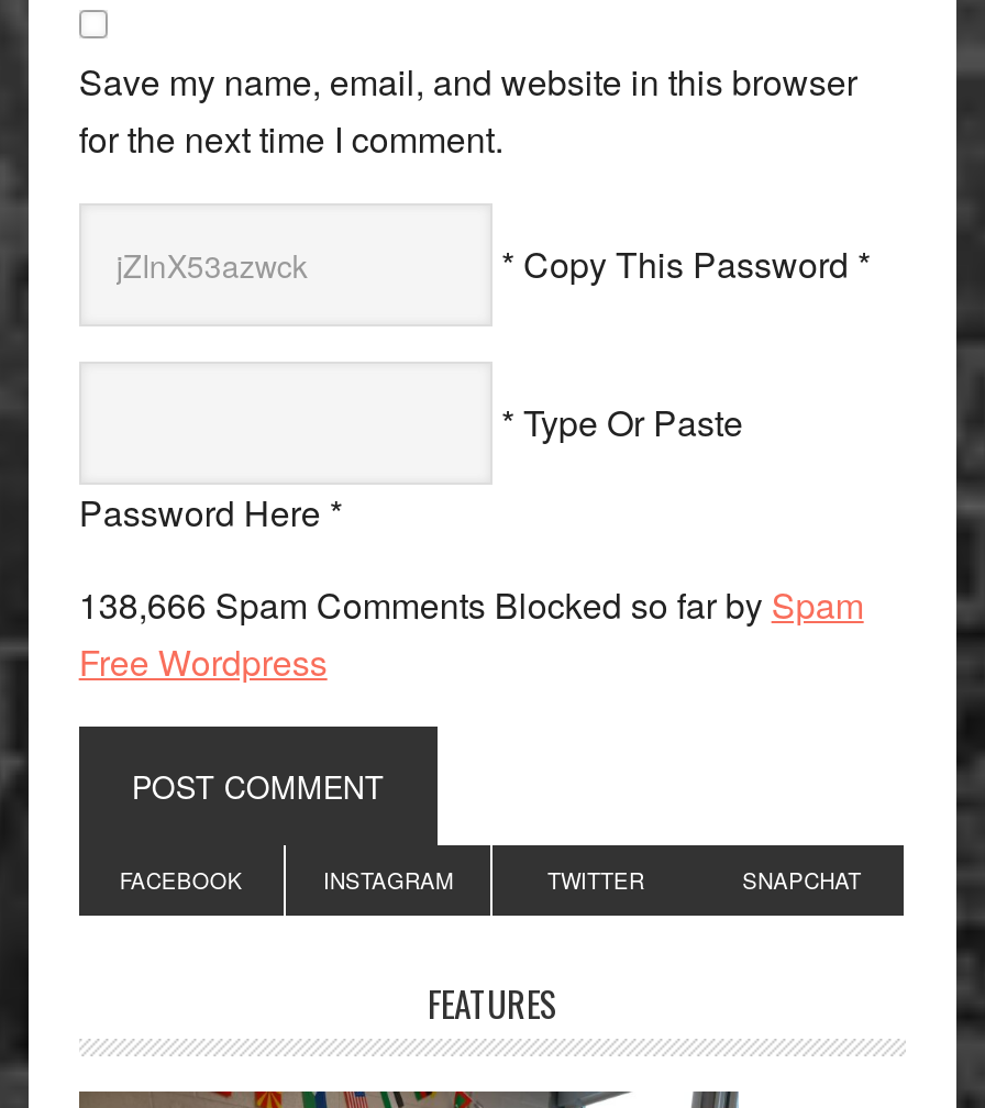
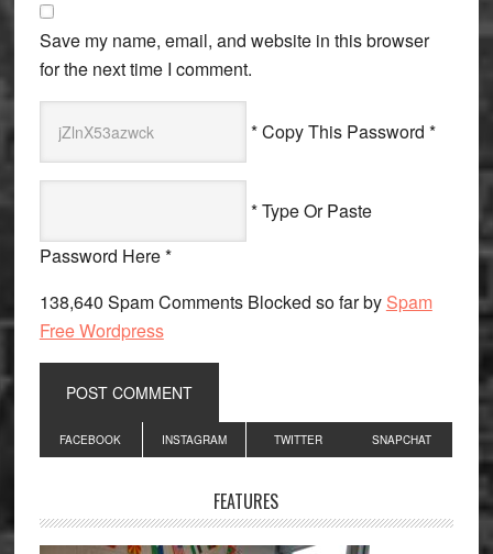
[79,578,864,629] 138,666 Spam Comments Blocked so far by Spam -> [39,289,432,314] 138,640 Spam Comments Blocked so far by Spam

